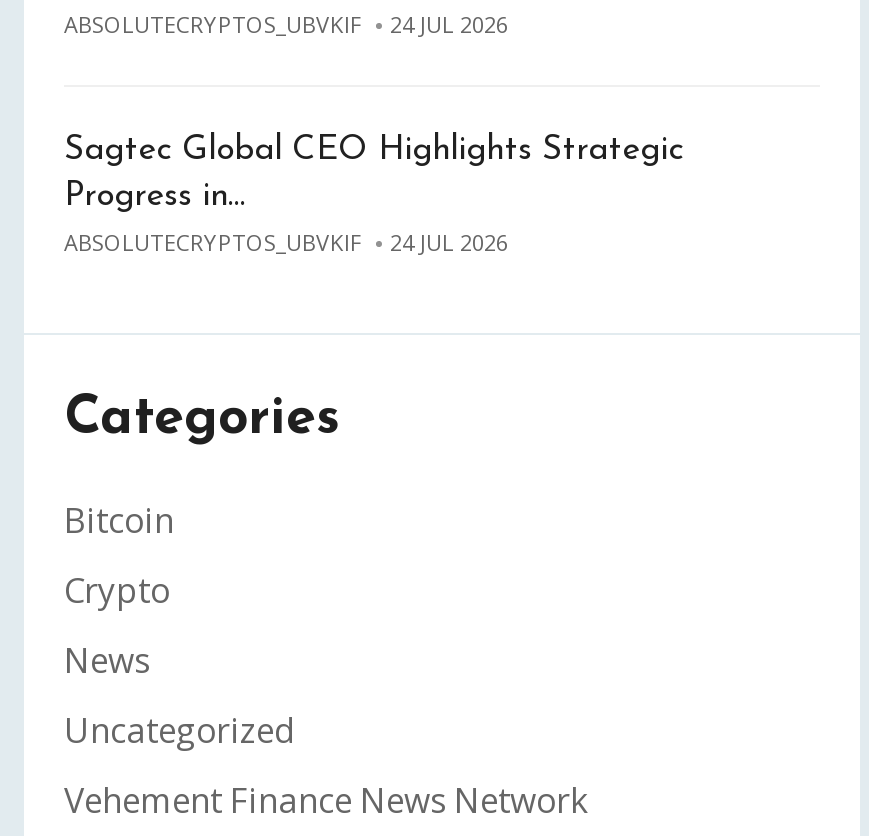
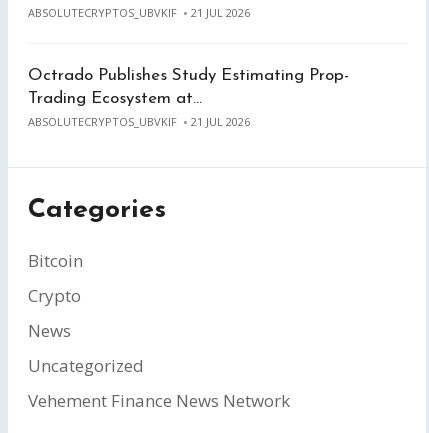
[64,9,508,39] ABSOLUTECRYPTOS_UBVKIF 24 JUL 2026 -> [28,5,250,20] ABSOLUTECRYPTOS_UBVKIF 21 JUL 2026
[64,133,684,213] Sagtec Global CEO Highlights Strategic | Progress in… -> [28,67,349,107] Octrado Publishes Study Estimating Prop- | Trading Ecosystem at…
[64,227,508,257] ABSOLUTECRYPTOS_UBVKIF 24 JUL 2026 -> [28,114,250,129] ABSOLUTECRYPTOS_UBVKIF 21 JUL 2026

